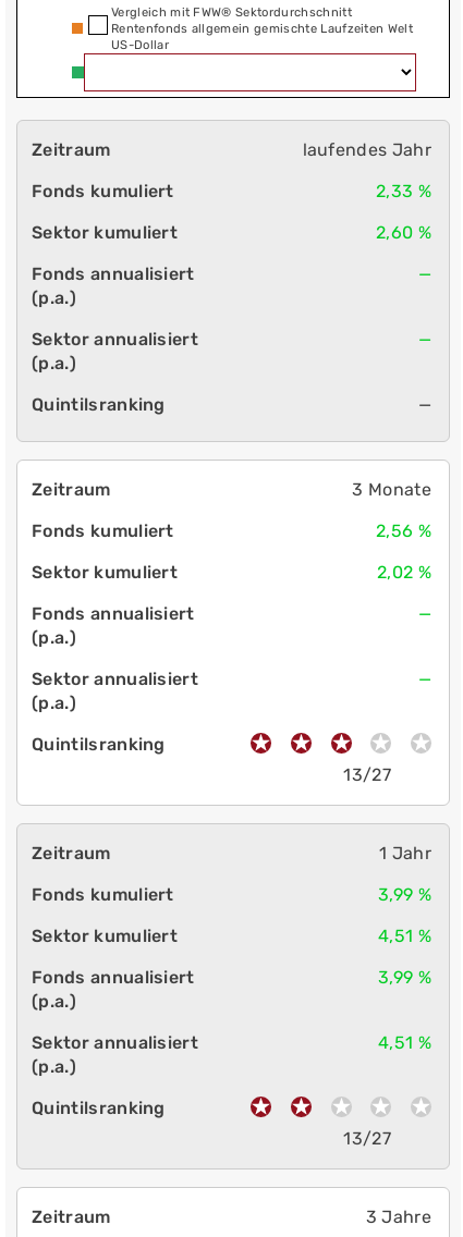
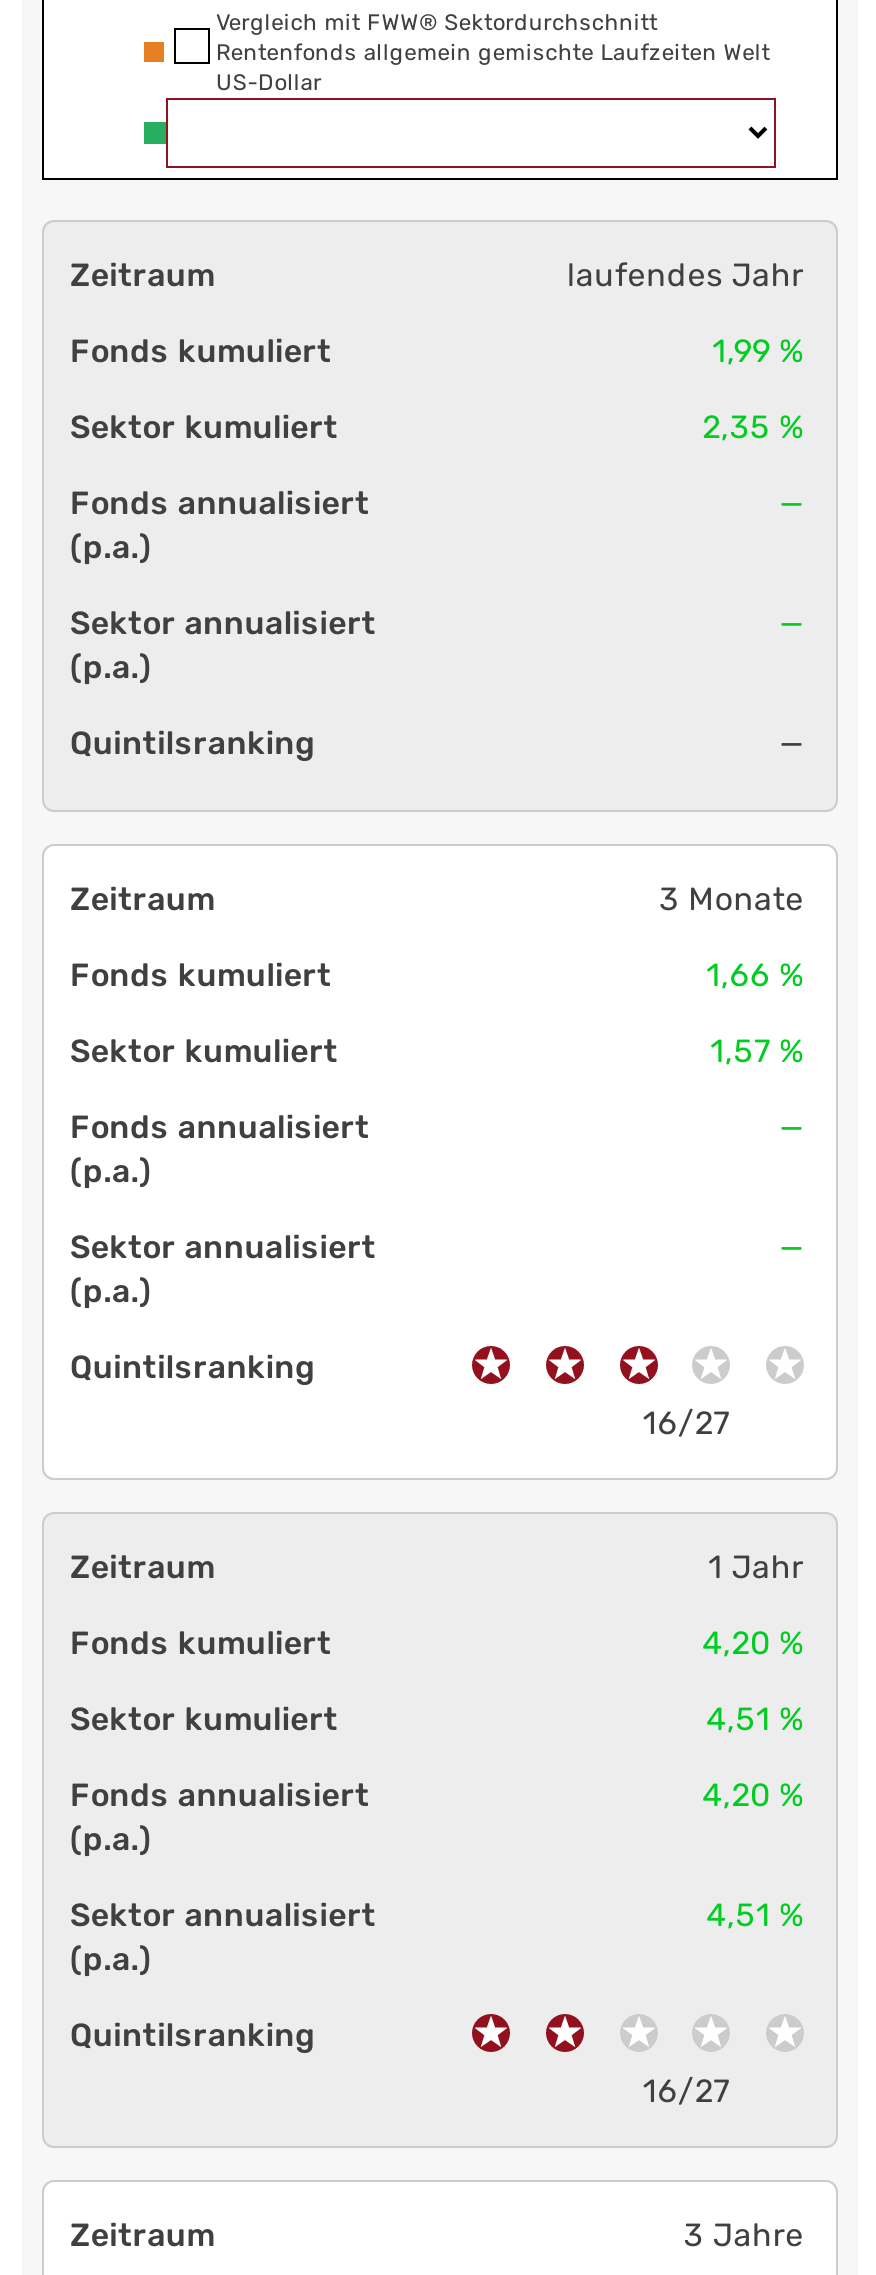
[376,180,431,201] 2,33 % -> [712,331,804,369] 1,99 %
[376,222,431,242] 2,60 % -> [702,407,804,445] 2,35 %
[376,520,431,541] 2,56 % -> [706,955,804,993] 1,66 %
[377,562,431,582] 2,02 % -> [710,1031,804,1069] 1,57 %
[344,764,391,785] 13/27 -> [643,1403,730,1441] 16/27
[378,884,431,905] 3,99 % -> [702,1623,804,1661] 4,20 %
[378,967,431,987] 3,99 % -> [702,1775,804,1813] 4,20 %
[344,1128,391,1148] 13/27 -> [643,2071,730,2109] 16/27

